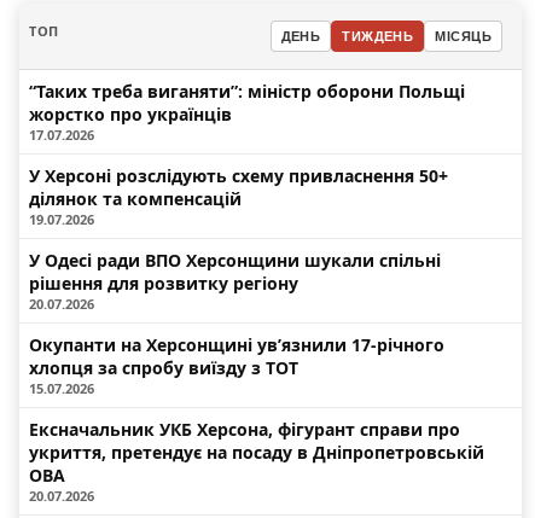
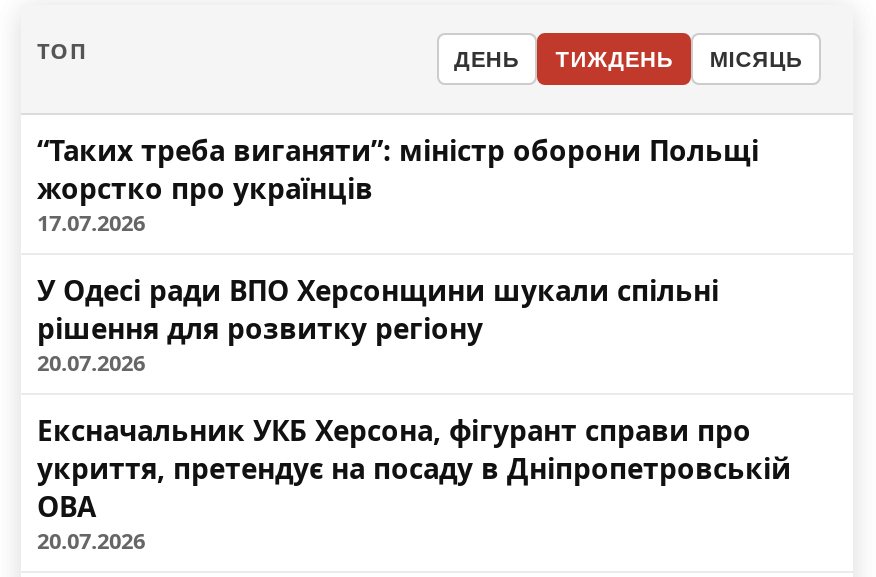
[29,164,448,228] У Херсоні розслідують схему привласнення 50+ | ділянок та компенсацій | 19.07.2026 -> none
[29,333,444,397] Окупанти на Херсонщині ув’язнили 17-річного | хлопця за спробу виїзду з ТОТ | 15.07.2026 -> none

